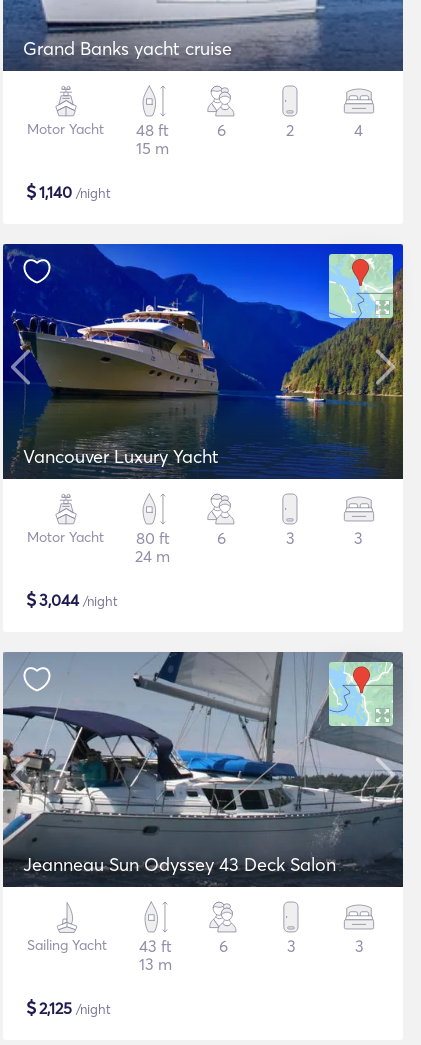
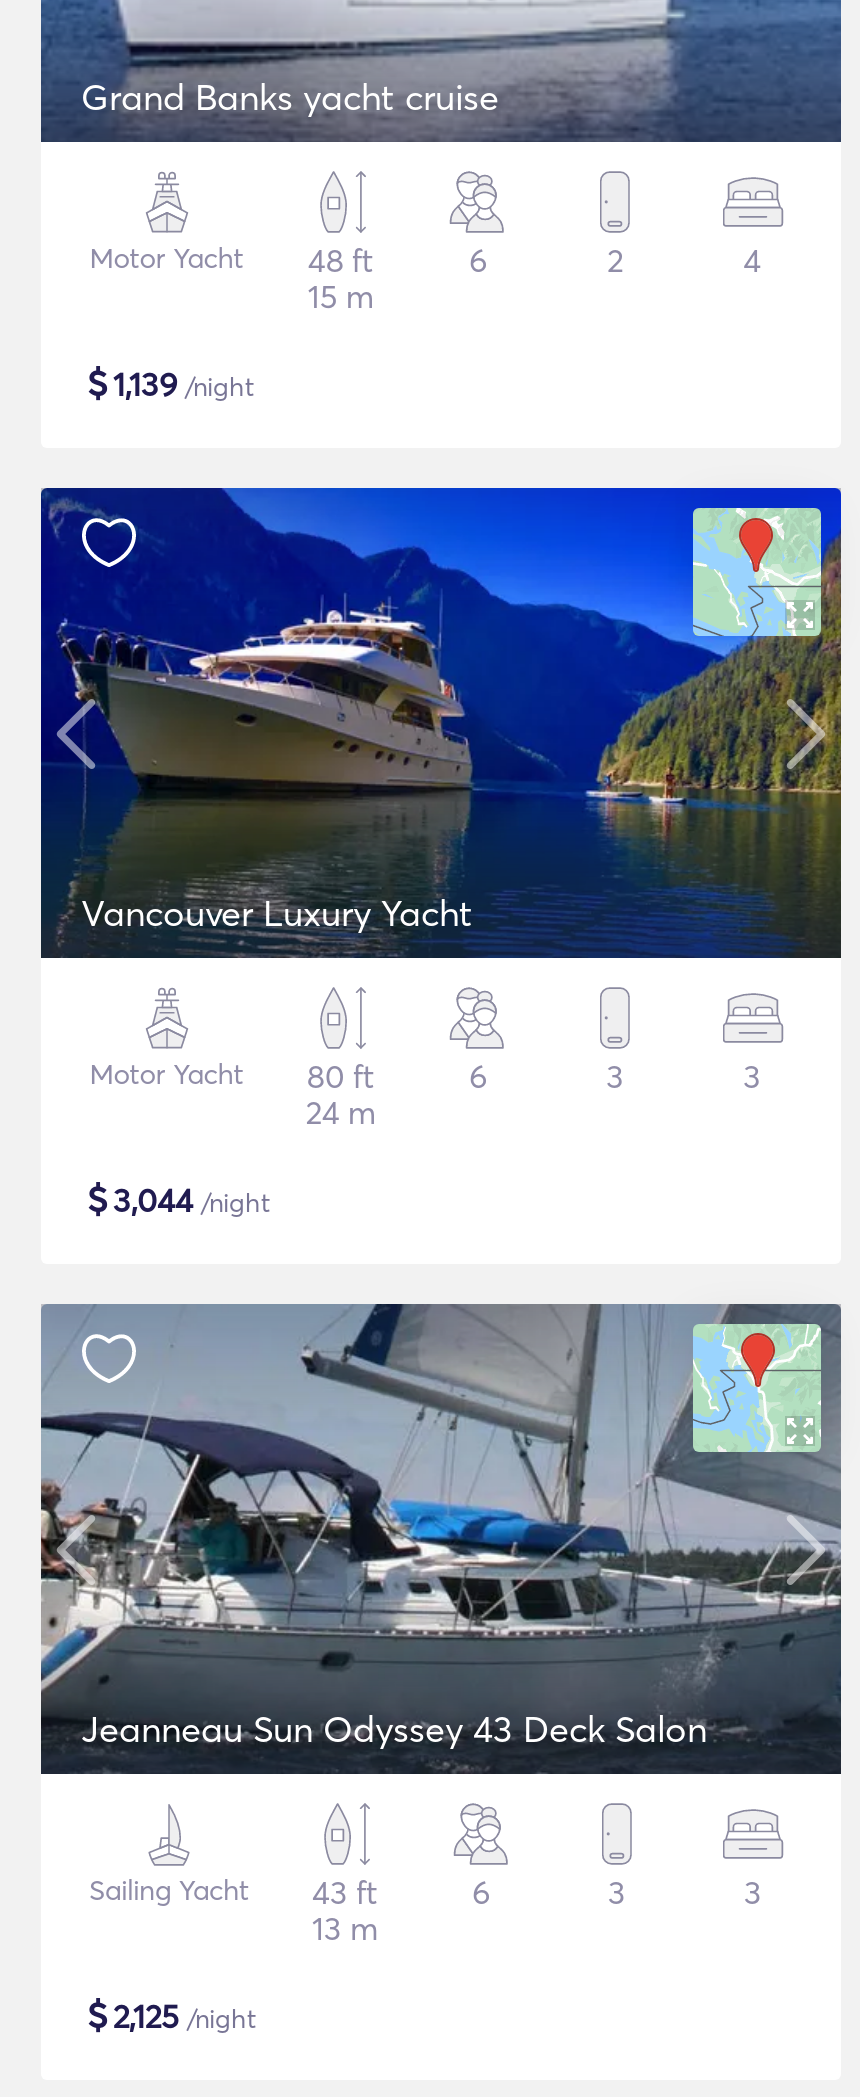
[26,180,111,203] $1,140 /night -> [87,360,255,406] $1,139 /night

